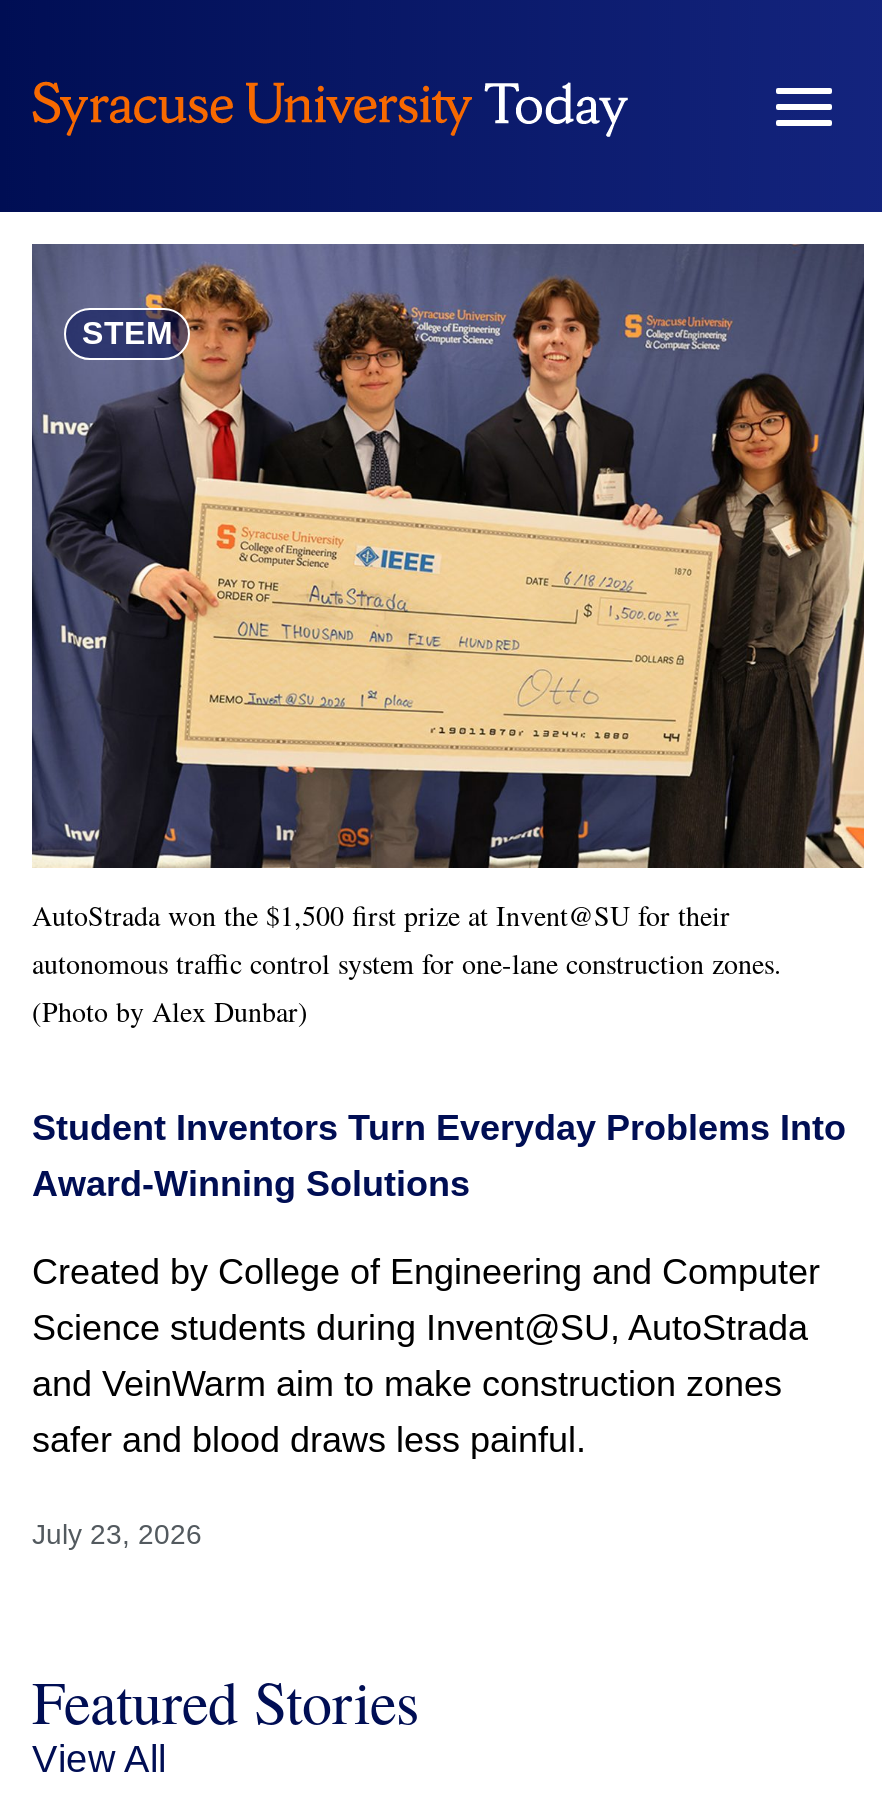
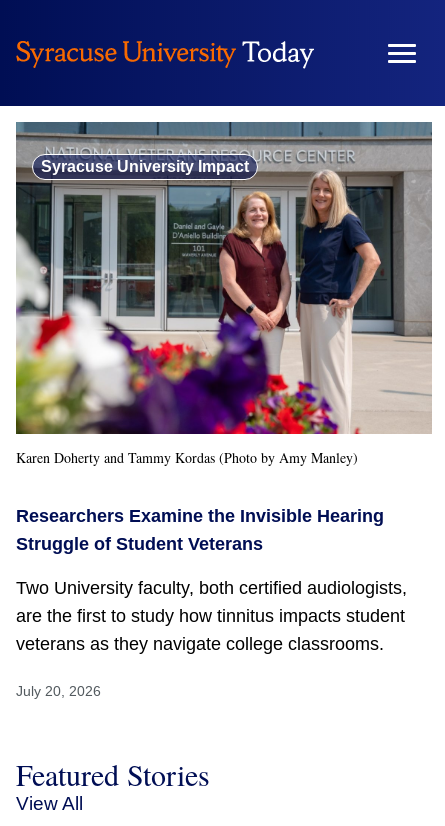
[30,244,866,870] [image] | STEM -> [15,122,432,435] [image] | Syracuse University Impact
[32,896,782,1030] AutoStrada won the $1,500 first prize at Invent@SU for their | autonomous traffic control system for one-lane construction zones. | (Photo by Alex Dunbar) -> [16,448,358,467] Karen Doherty and Tammy Kordas (Photo by Amy Manley)
[32,1108,846,1204] Student Inventors Turn Everyday Problems Into | Award-Winning Solutions -> [16,506,384,554] Researchers Examine the Invisible Hearing | Struggle of Student Veterans
[32,1252,820,1460] Created by College of Engineering and Computer | Science students during Invent@SU, AutoStrada | and VeinWarm aim to make construction zones | safer and blood draws less painful. -> [16,578,407,654] Two University faculty, both certified audiologists, | are the first to study how tinnitus impacts student | veterans as they navigate college classrooms.
[32,1518,202,1550] July 23, 2026 -> [16,683,101,699] July 20, 2026

